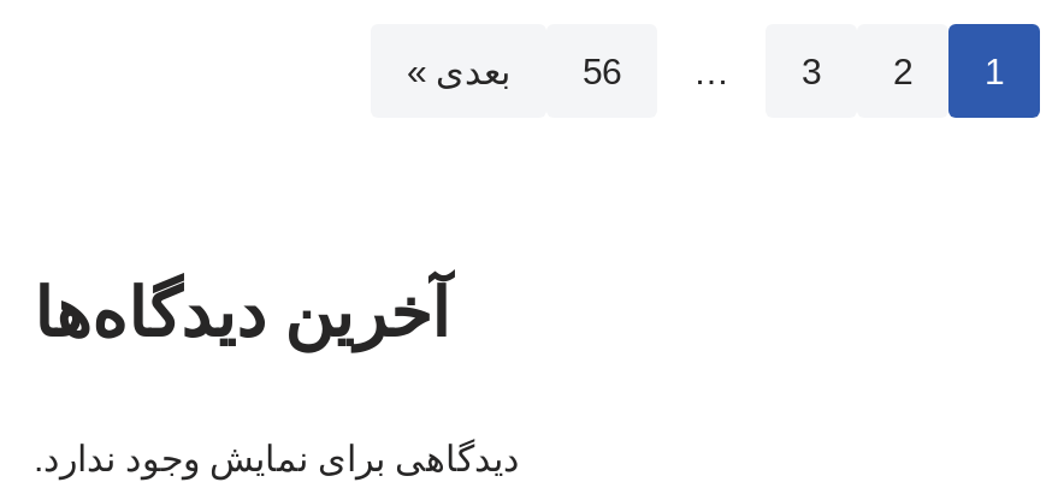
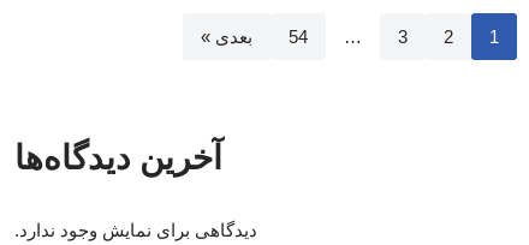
[583,50,621,91] 56 -> [289,26,308,46] 54

